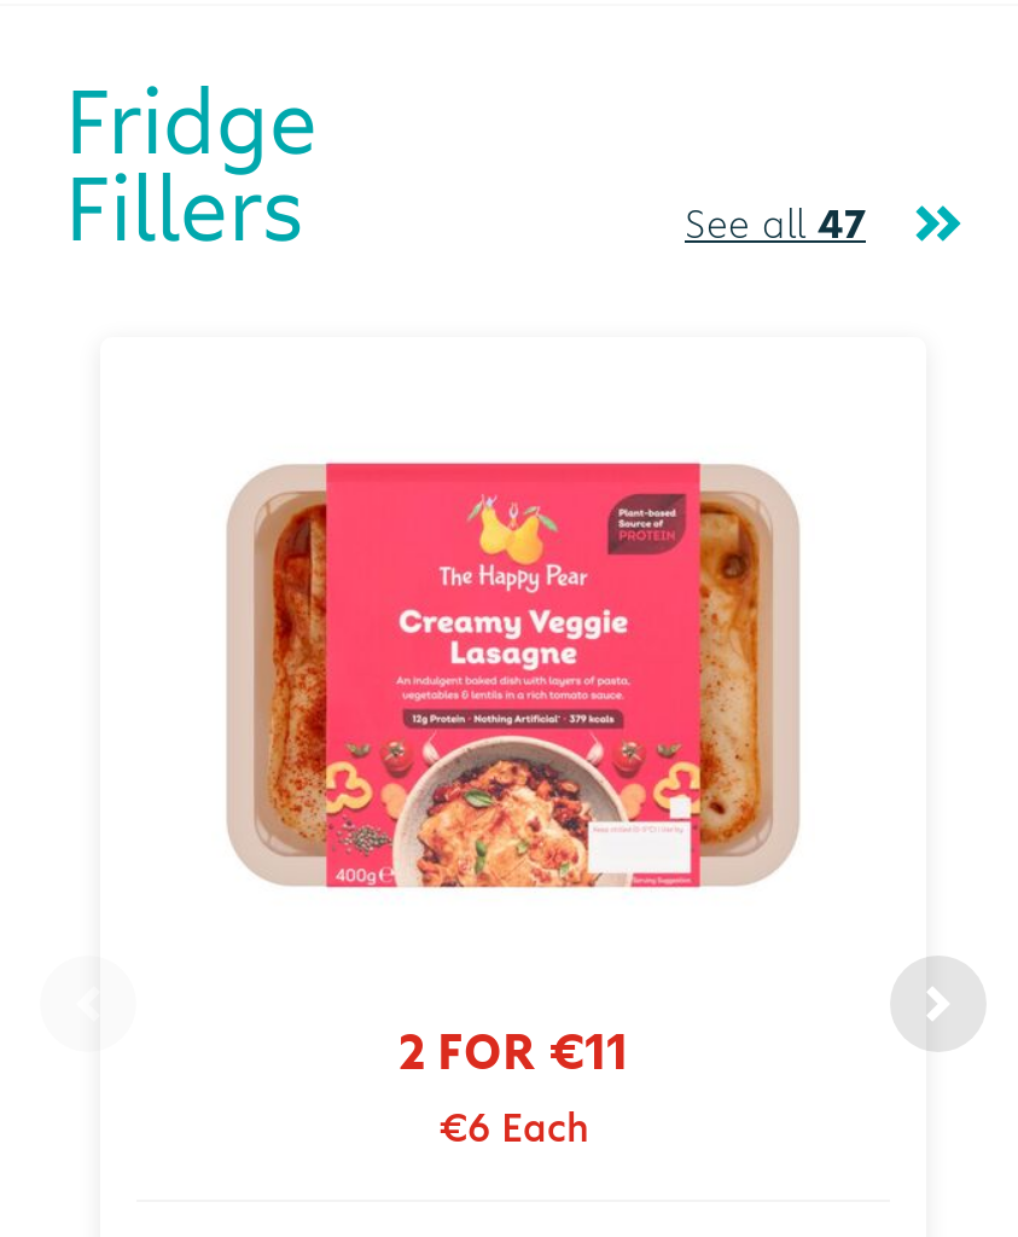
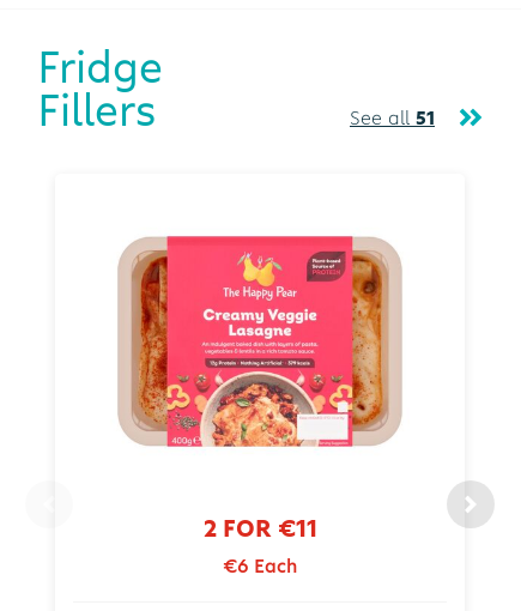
[685,197,866,251] See all 47 -> [350,104,435,131] See all 51

